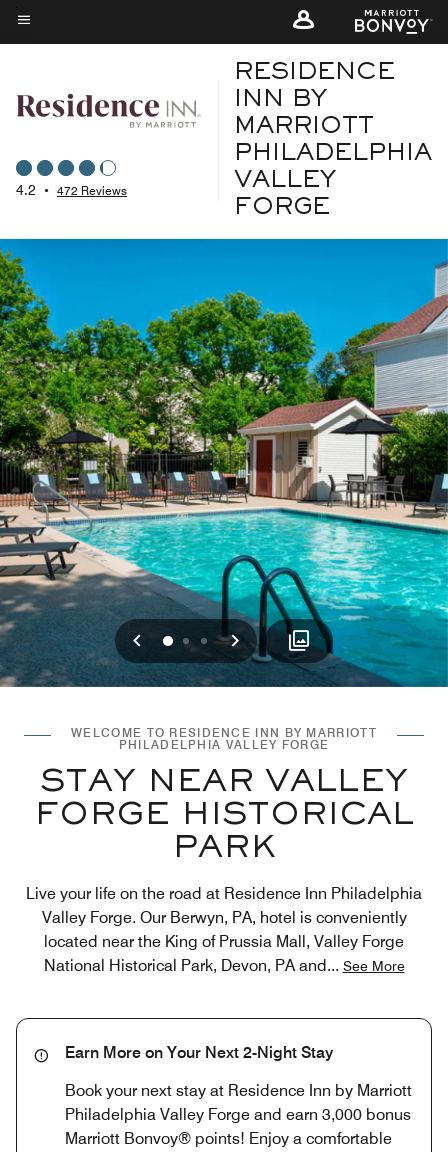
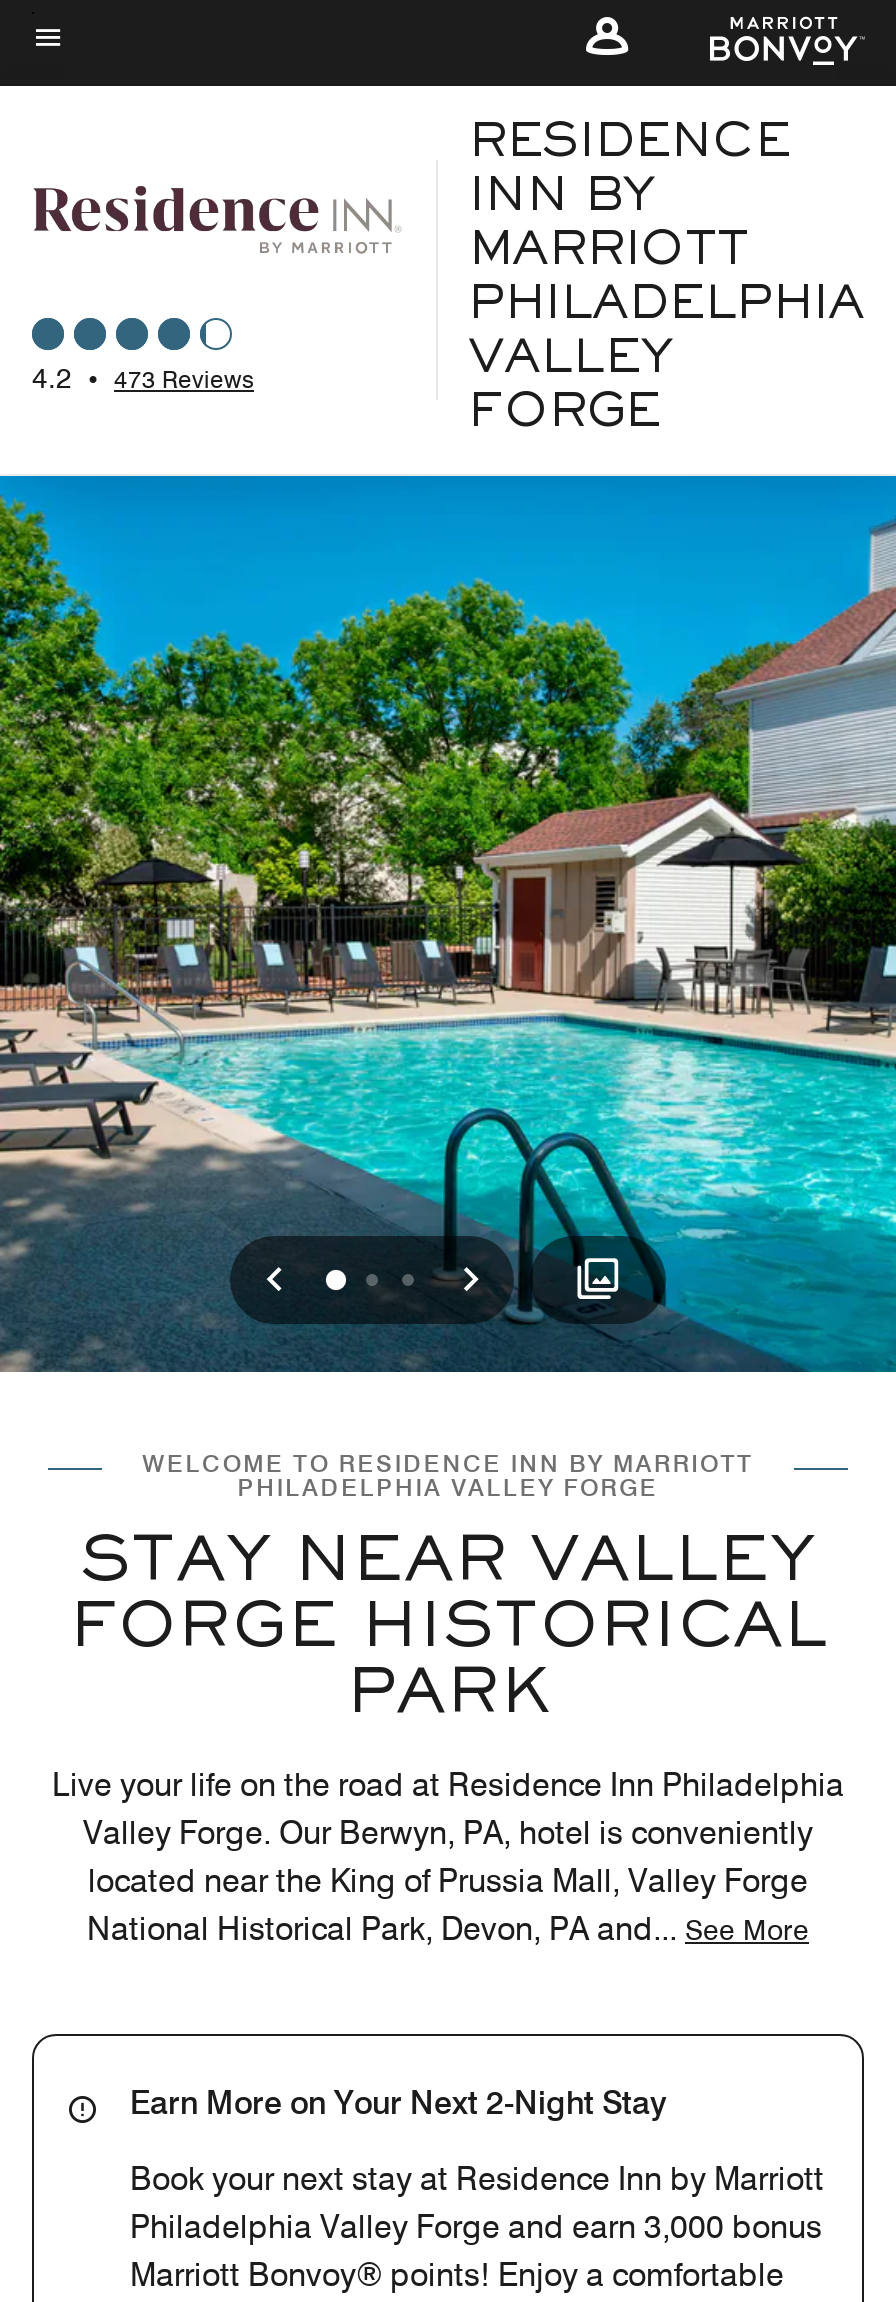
[16,182,127,198] 4.2 • 472 Reviews -> [32,362,254,394] 4.2 • 473 Reviews

